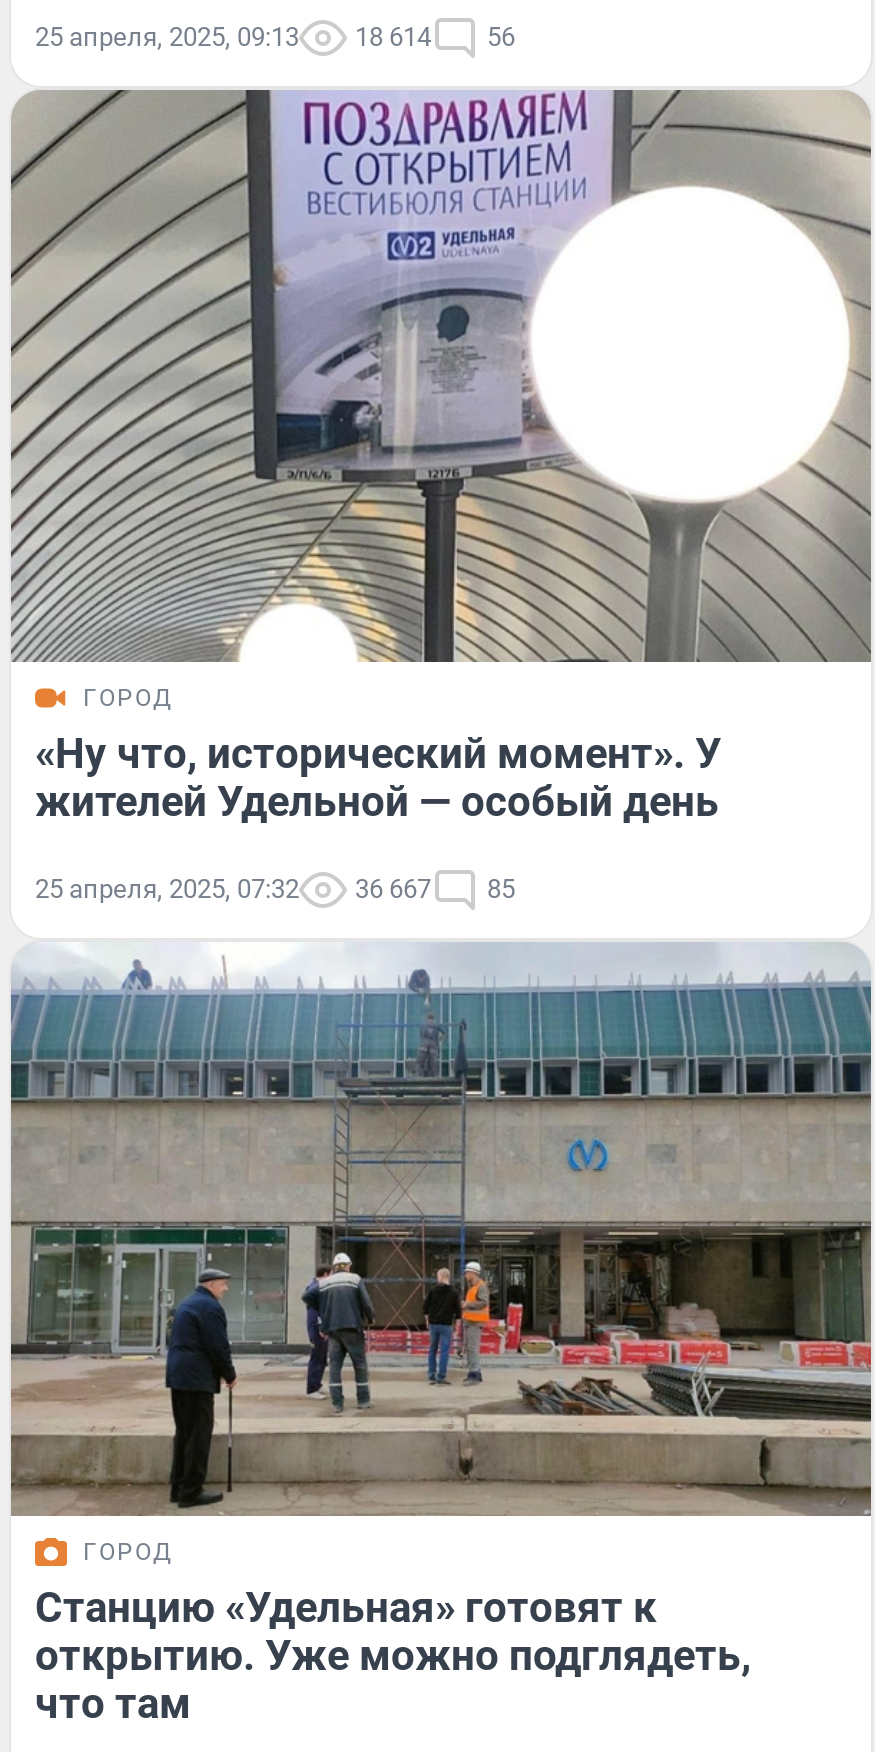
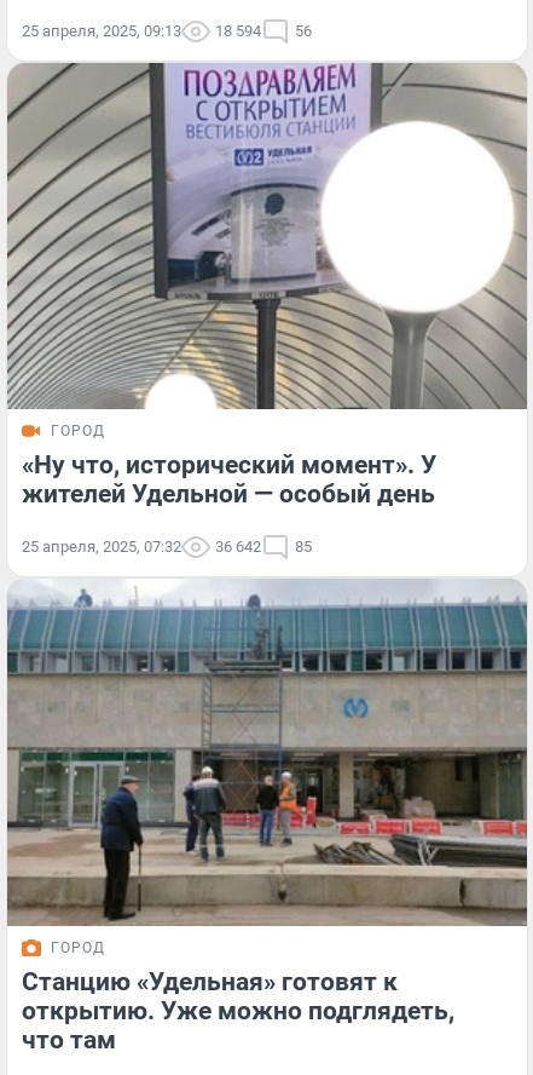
[35,21,515,51] 25 апреля, 2025, 09:13 18 614 56 -> [22,21,312,39] 25 апреля, 2025, 09:13 18 594 56
[35,874,515,904] 25 апреля, 2025, 07:32 36 667 85 -> [22,538,312,556] 25 апреля, 2025, 07:32 36 642 85

